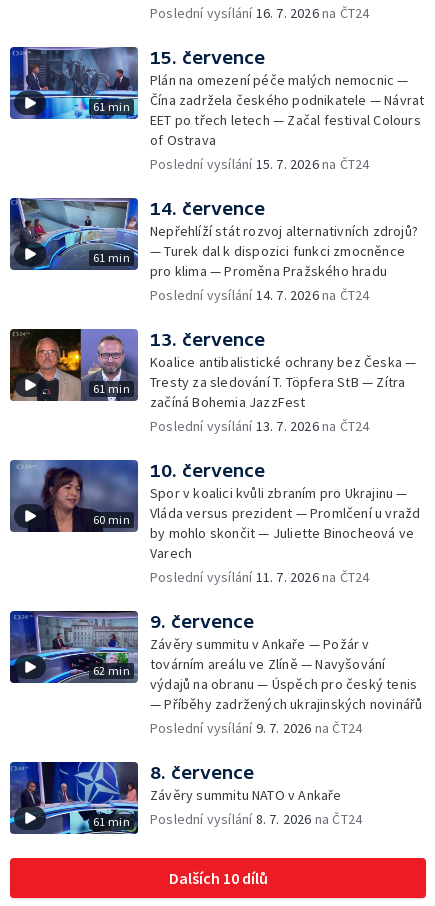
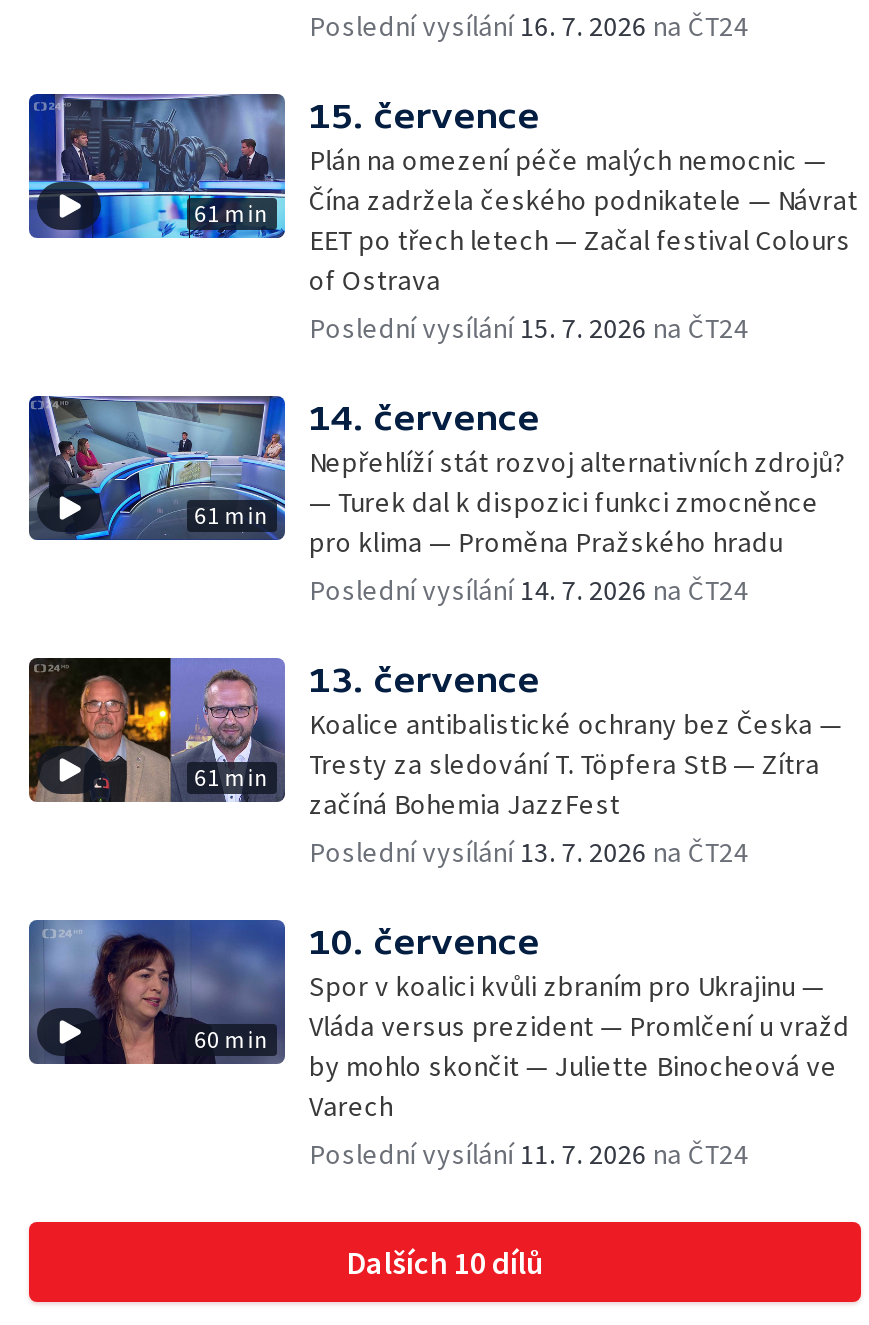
[9,610,136,684] [image] | 62 min -> none
[150,610,422,736] 9. července | Závěry summitu v Ankaře — Požár v | továrním areálu ve Zlíně — Navyšování | výdajů na obranu — Úspěch pro český tenis | — Příběhy zadržených ukrajinských novinářů | Poslední vysílání 9. 7. 2026 na ČT24 -> none
[9,761,136,835] [image] | 61 min -> none
[150,761,362,827] 8. července | Závěry summitu NATO v Ankaře | Poslední vysílání 8. 7. 2026 na ČT24 -> none

